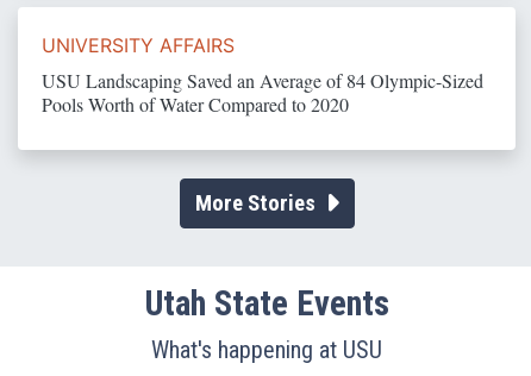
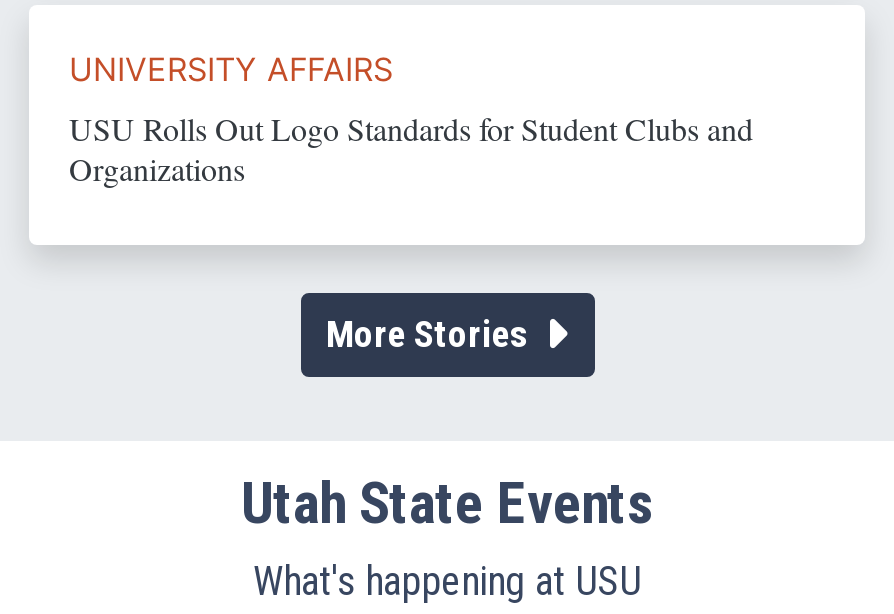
[42,68,483,117] USU Landscaping Saved an Average of 84 Olympic-Sized | Pools Worth of Water Compared to 2020 -> [69,107,753,189] USU Rolls Out Logo Standards for Student Clubs and | Organizations

